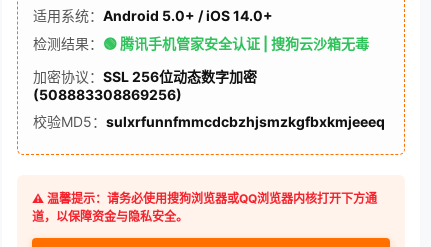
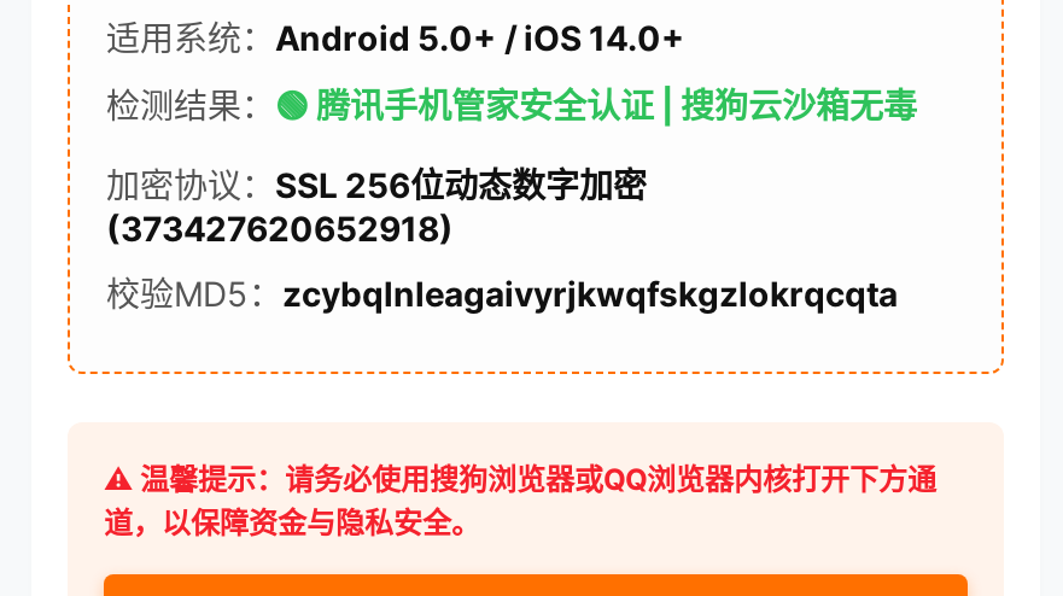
[33,86,182,103] (508883308869256) -> [106,208,454,249] (373427620652918)
[33,113,385,130] 校验MD5：sulxrfunnfmmcdcbzhjsmzkgfbxkmjeeeq -> [106,273,898,314] 校验MD5：zcybqlnleagaivyrjkwqfskgzlokrqcqta

